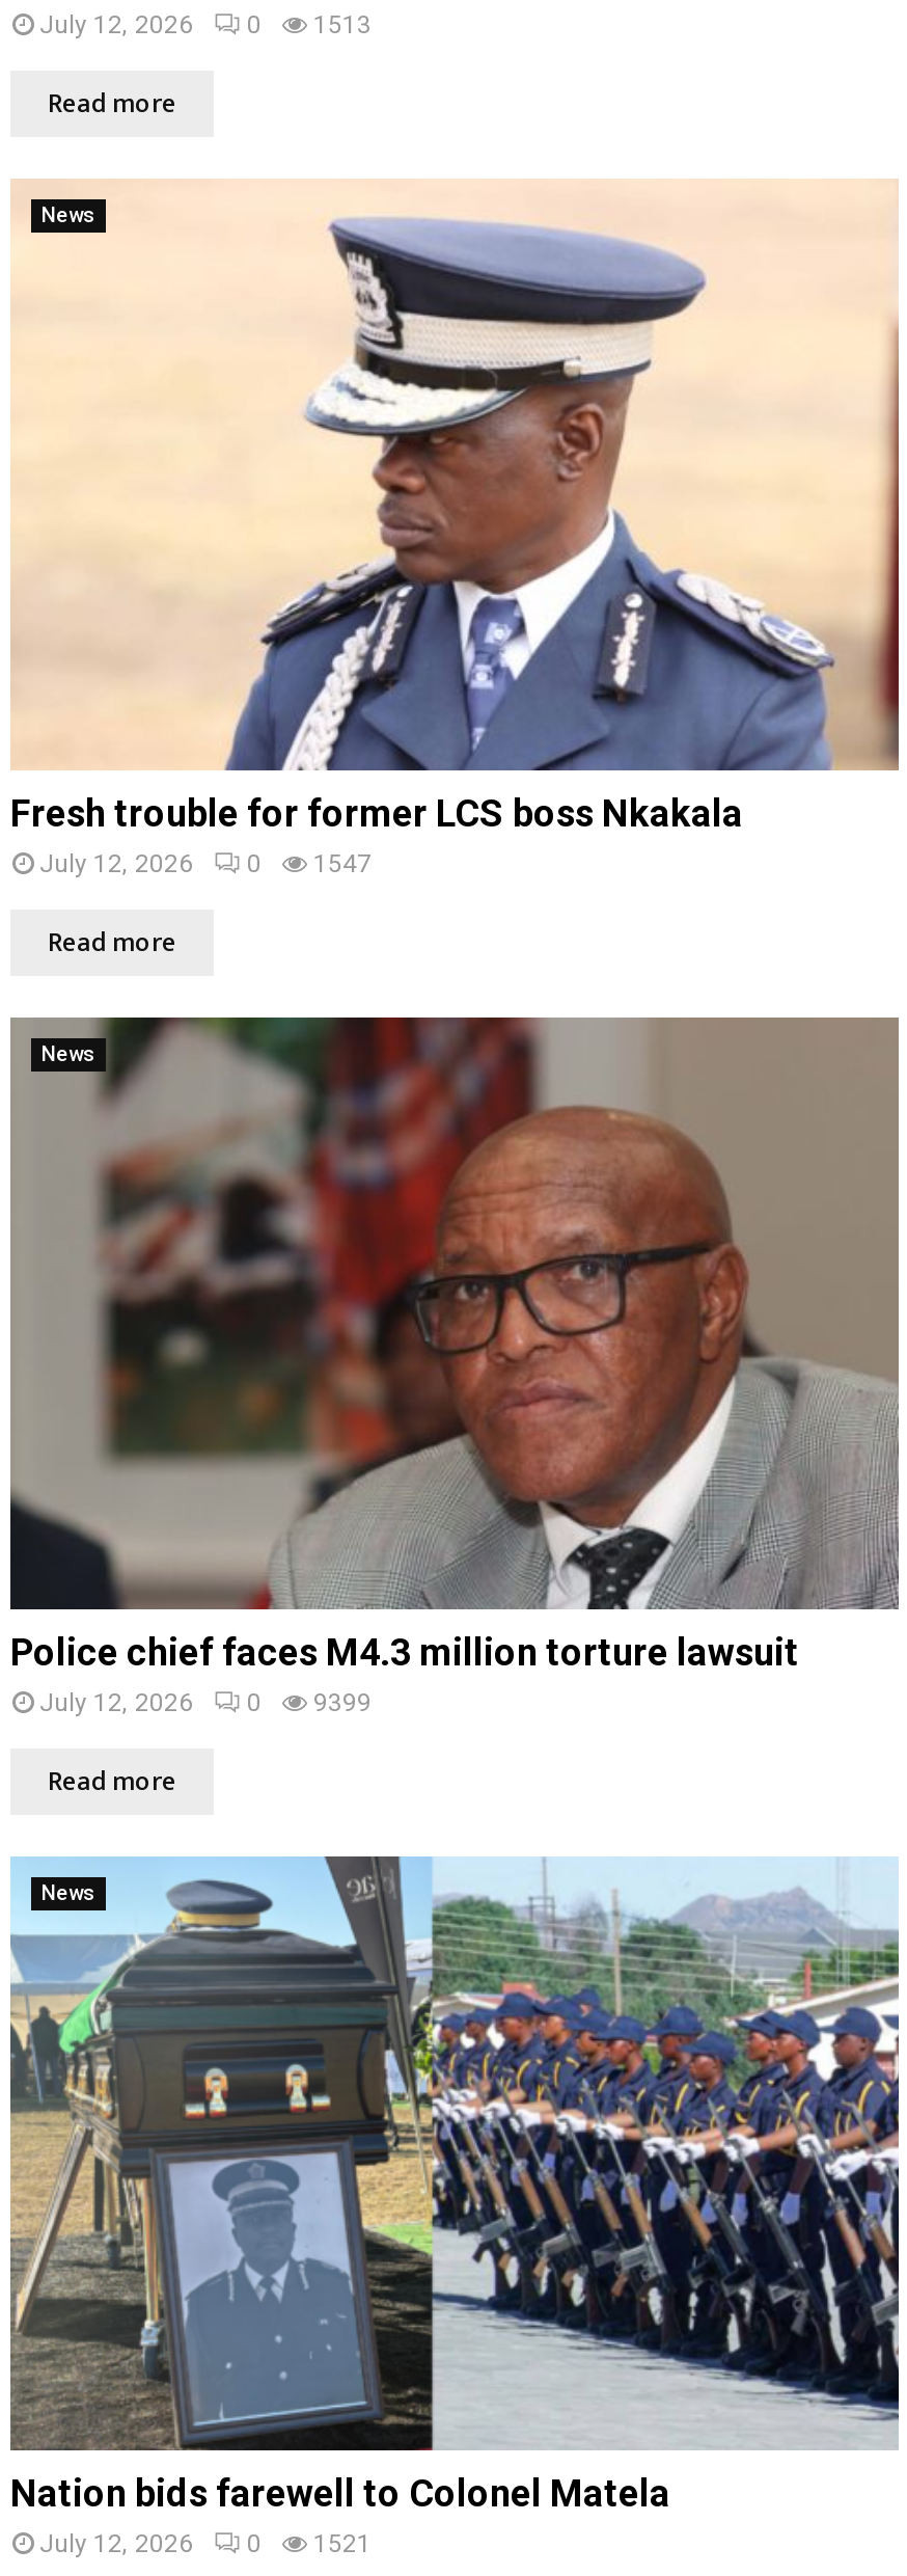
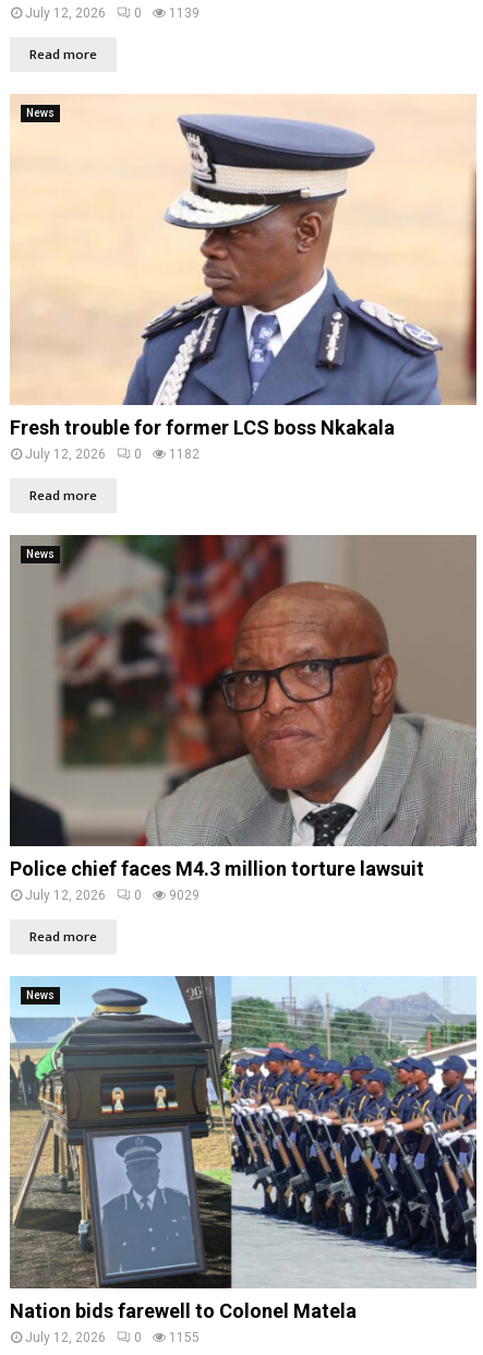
[39,10,372,39] July 12, 2026 0 1513 -> [25,5,200,20] July 12, 2026 0 1139
[39,849,372,878] July 12, 2026 0 1547 -> [25,446,200,462] July 12, 2026 0 1182
[39,1689,372,1718] July 12, 2026 0 9399 -> [25,888,200,903] July 12, 2026 0 9029
[39,2528,372,2558] July 12, 2026 0 1521 -> [25,1329,200,1345] July 12, 2026 0 1155

